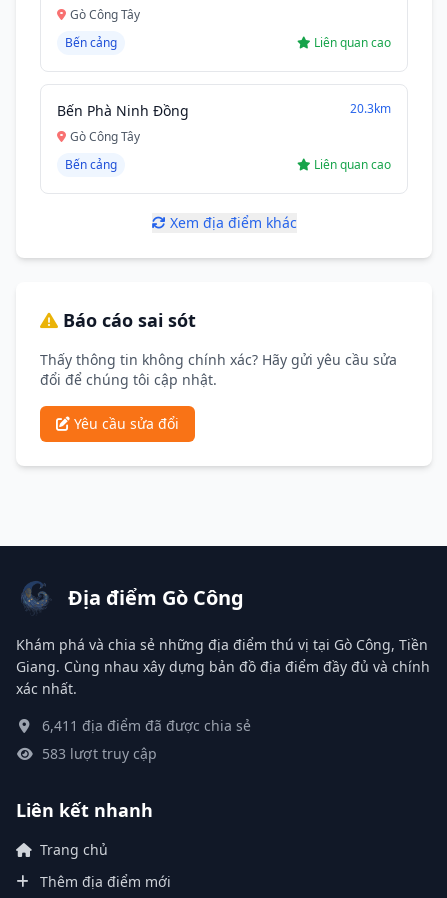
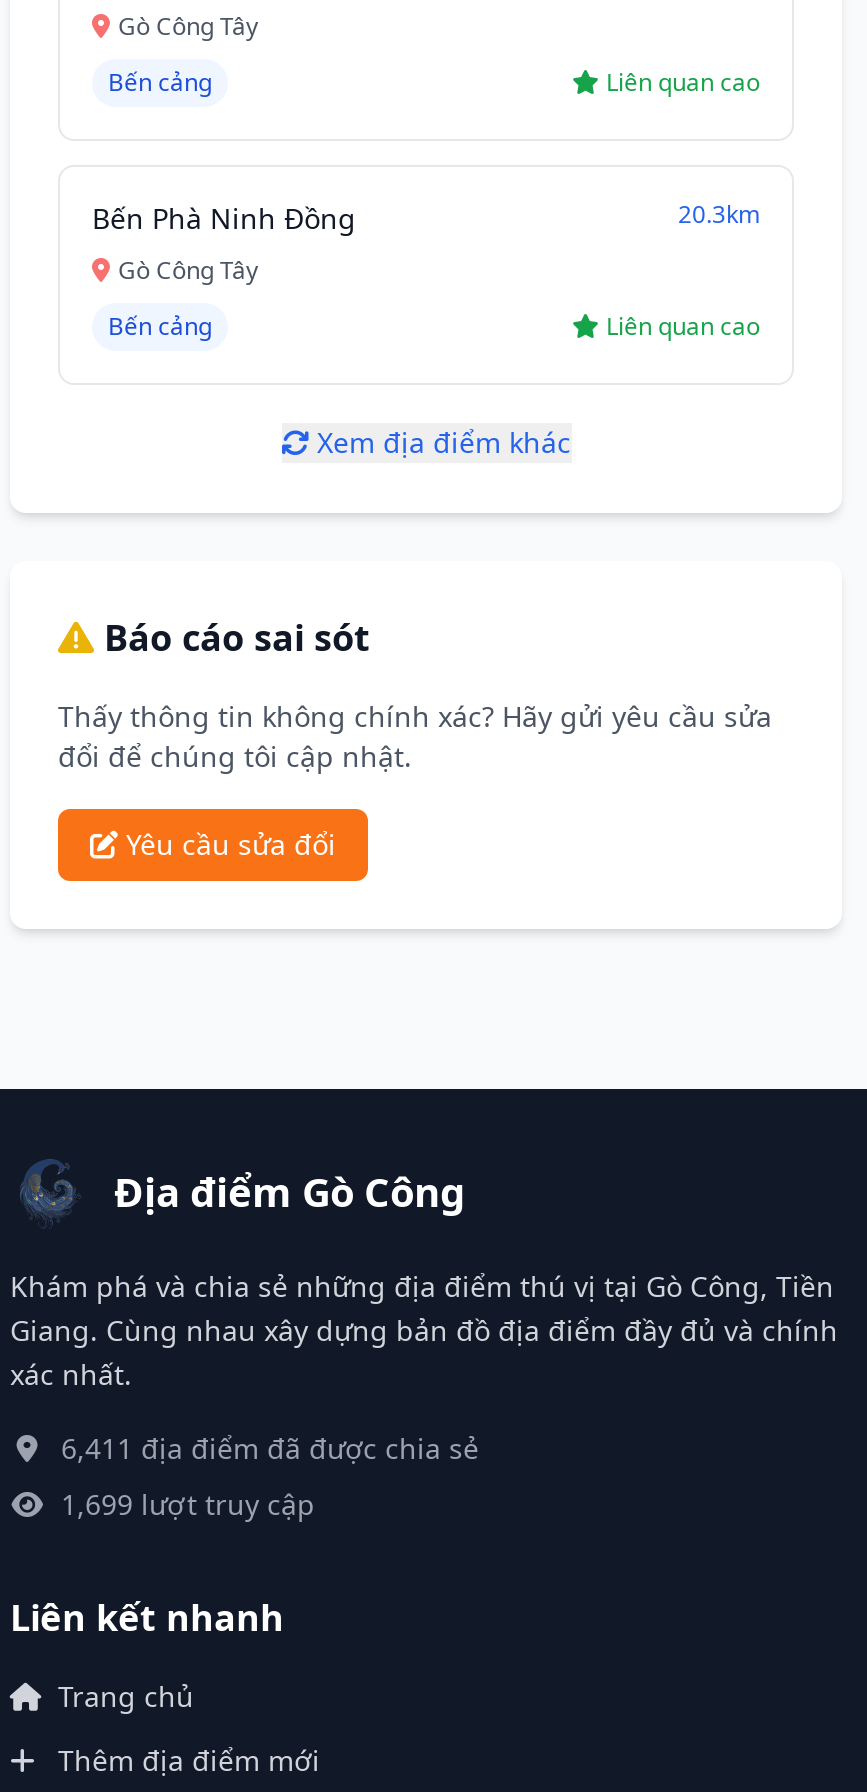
[41,744,156,763] 583 lượt truy cập -> [61,1485,315,1523] 1,699 lượt truy cập

